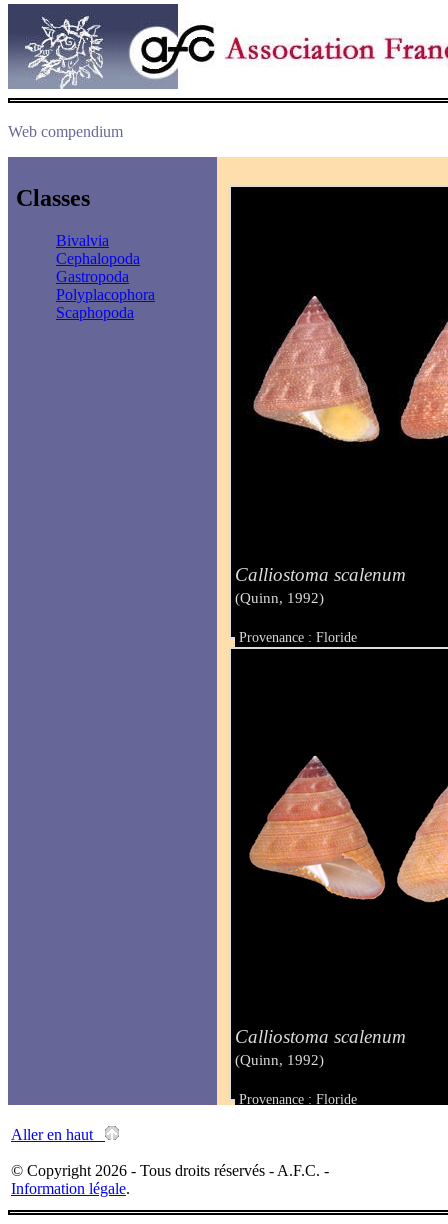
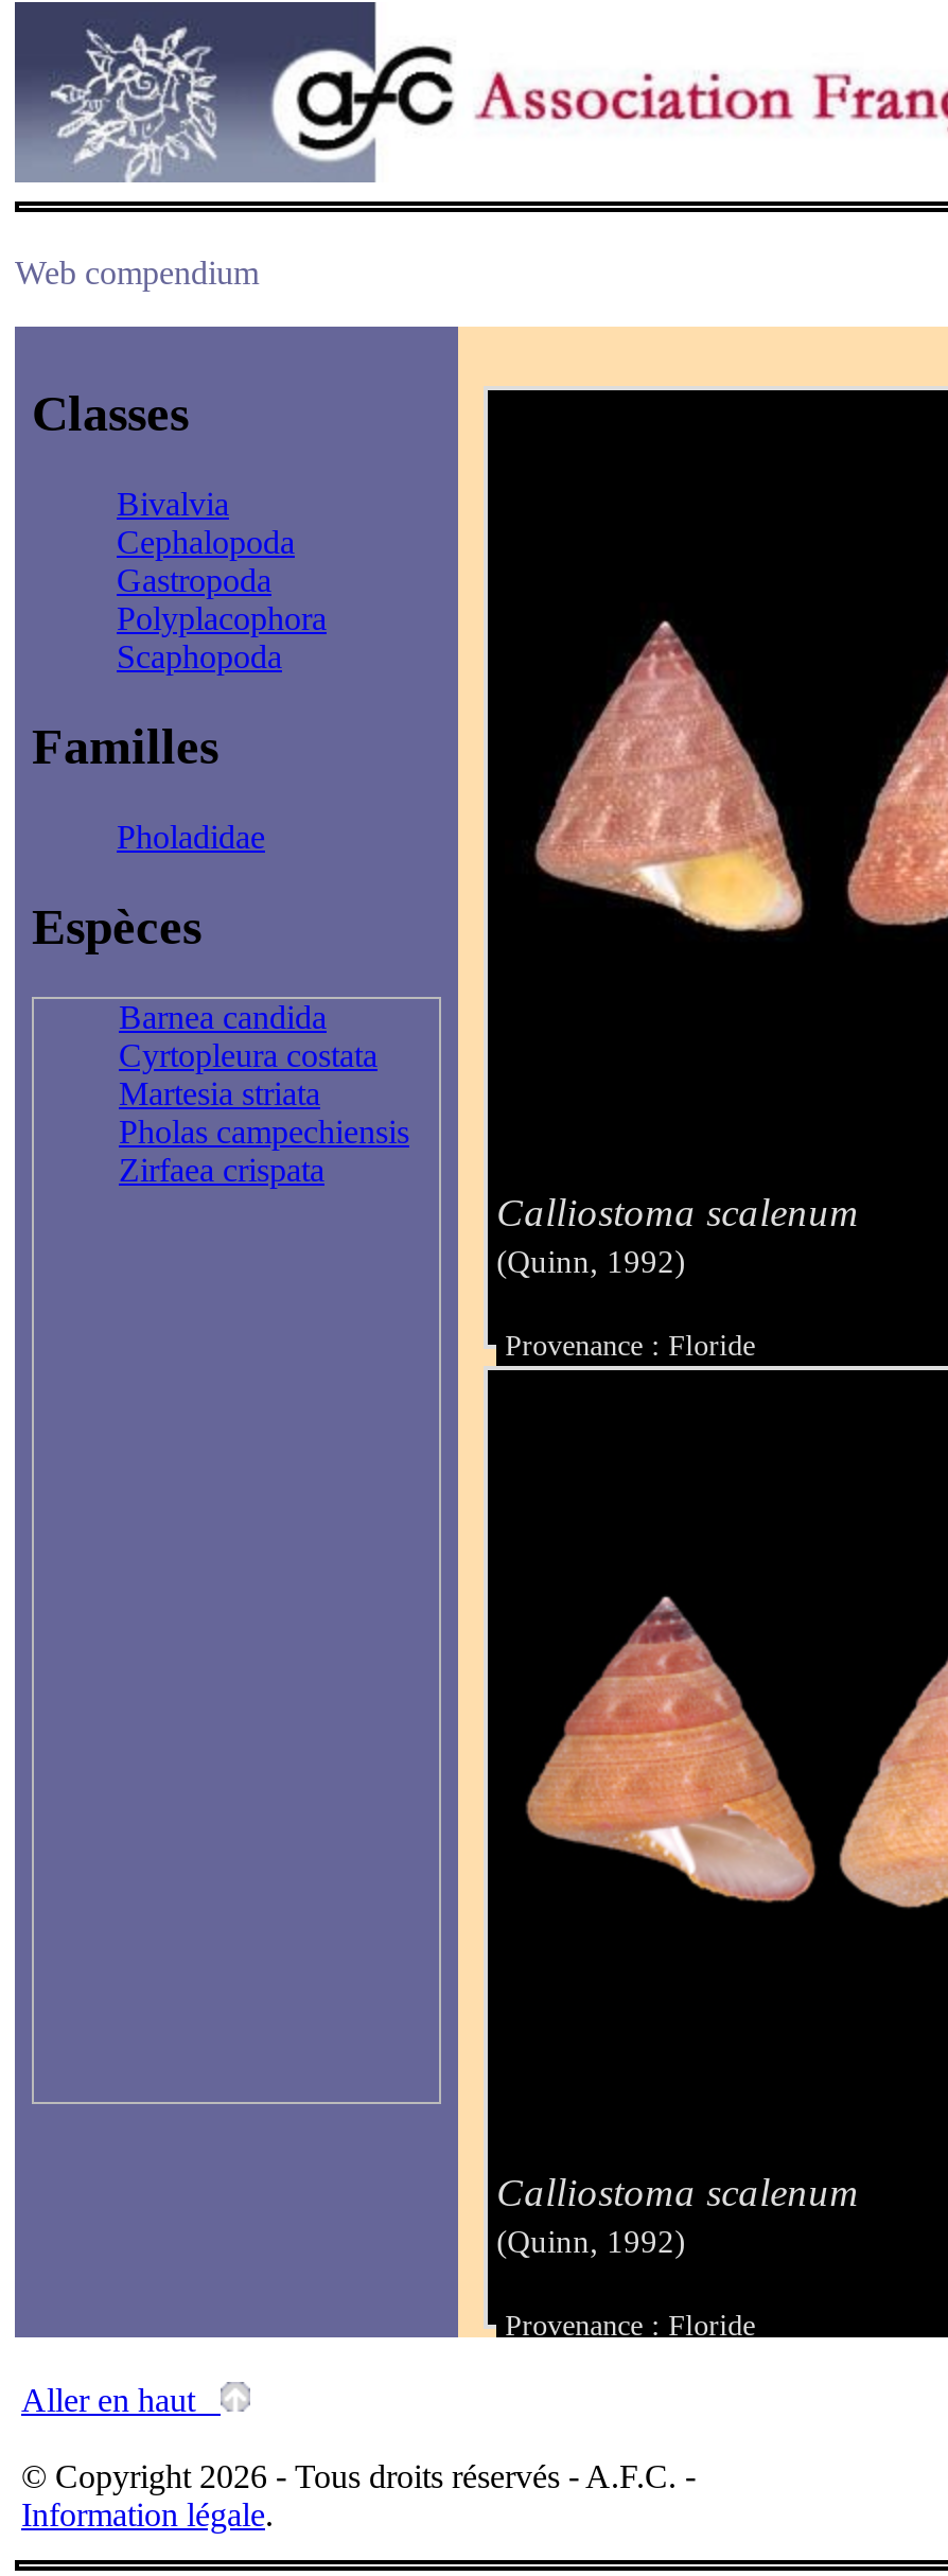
none -> [32,718,409,1189] Familles | Pholadidae | Espèces | Barnea candida | Cyrtopleura costata | Martesia striata | Pholas campechiensis | Zirfaea crispata

